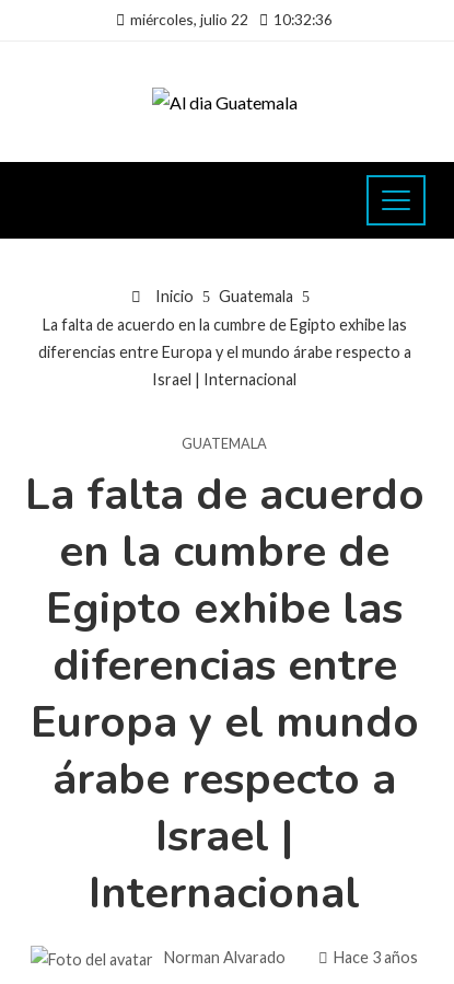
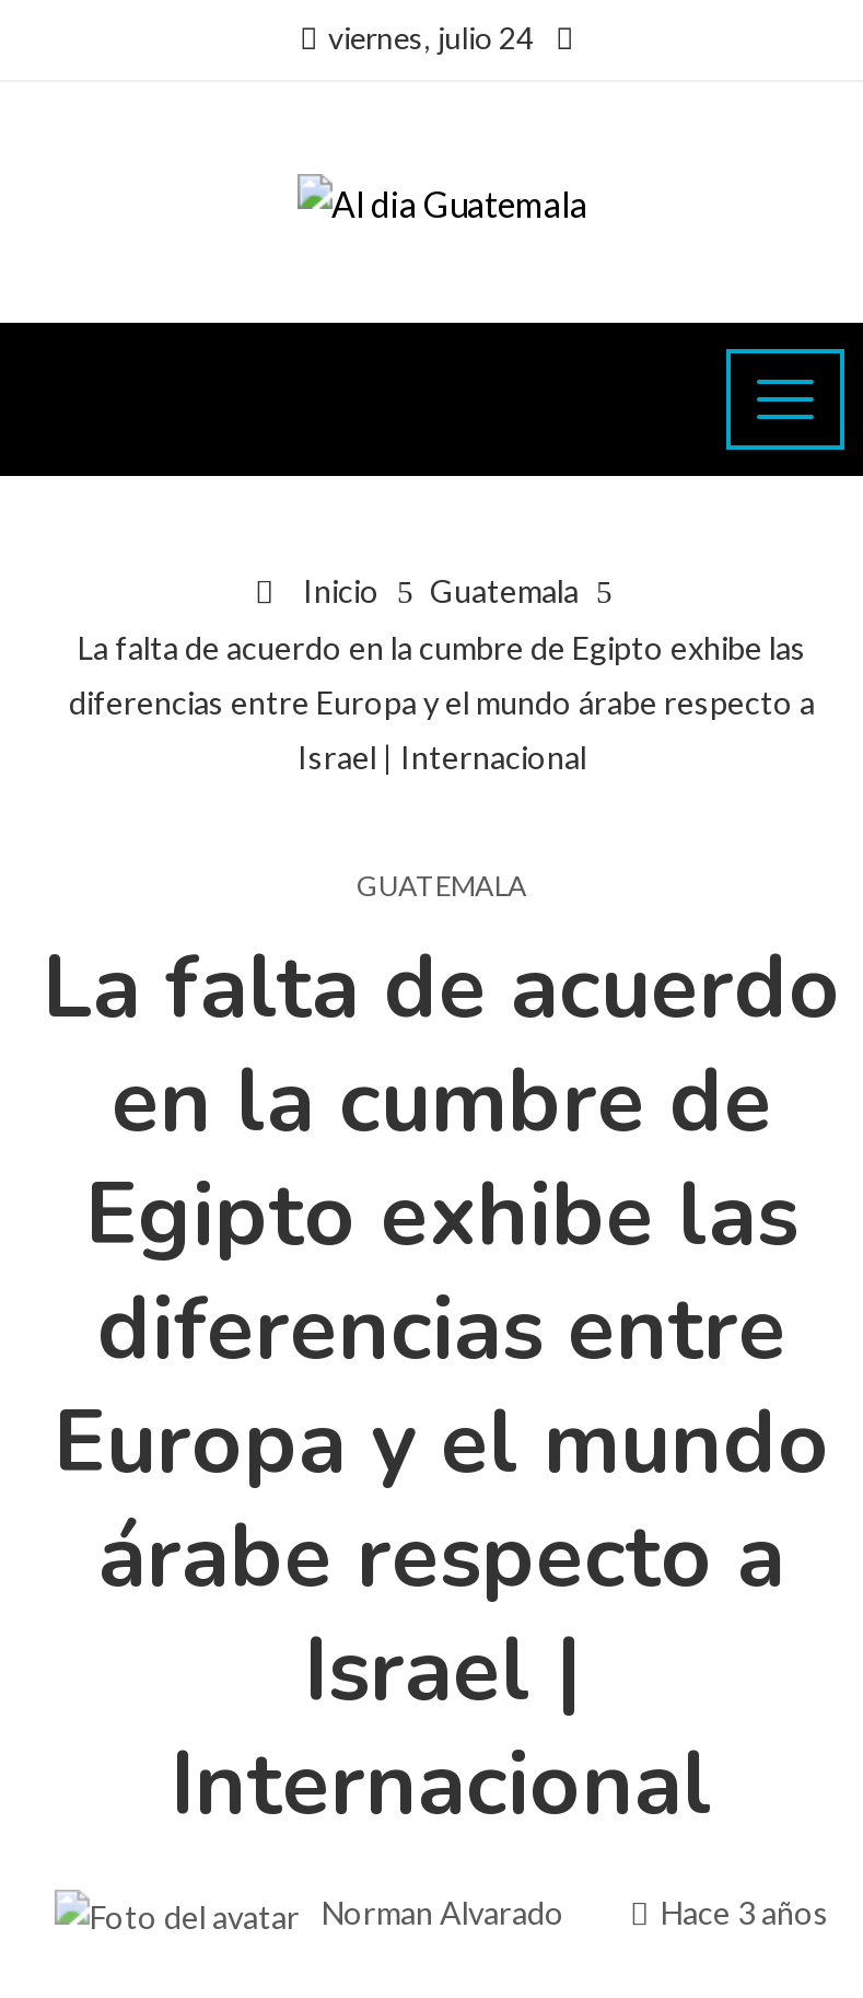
[130,10,333,28] miércoles, julio 22 | 10:32:36 -> [328,19,534,56] viernes, julio 24

